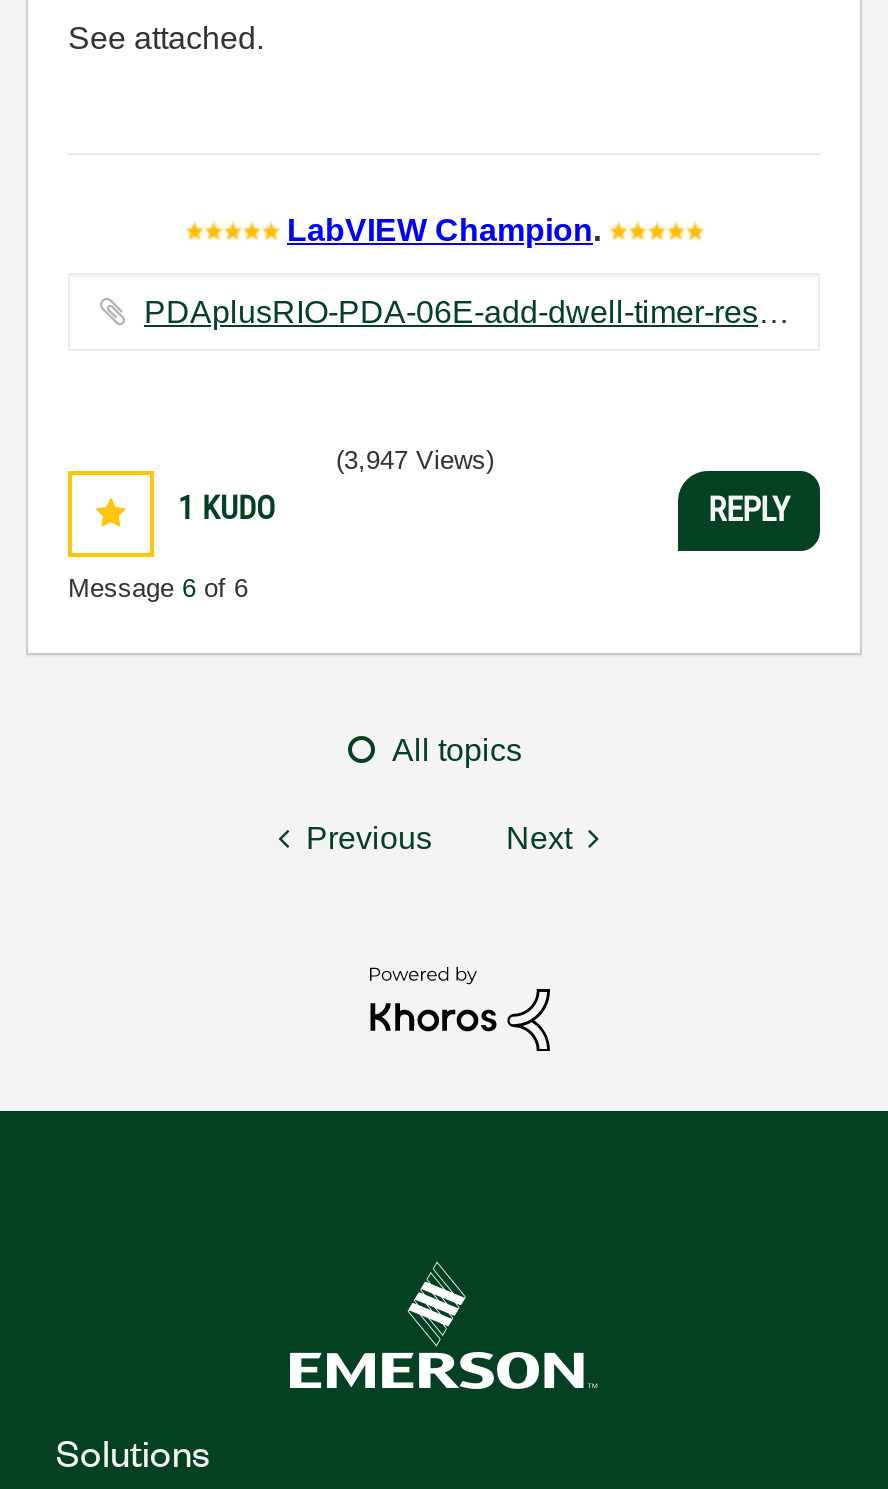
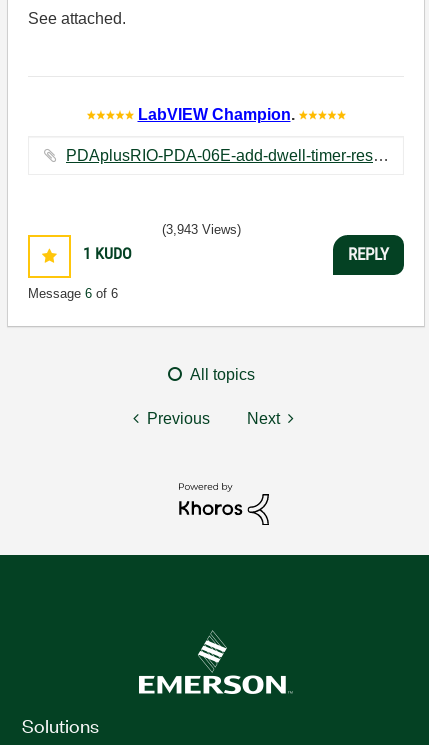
[336,444,494,474] (3,947 Views) -> [162,221,241,236] (3,943 Views)

